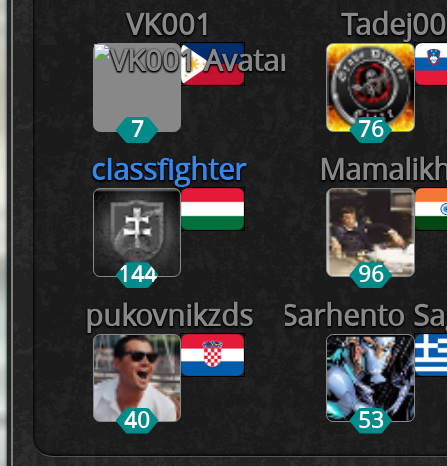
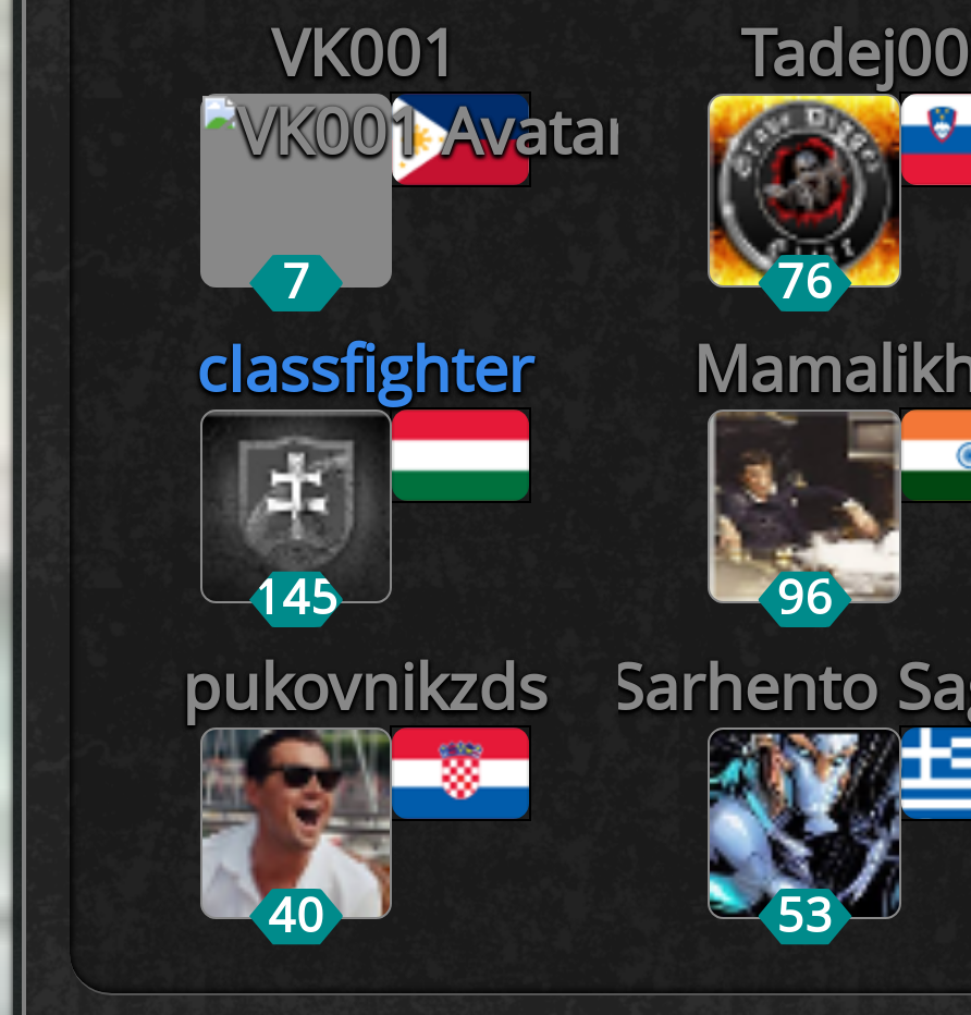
[118,262,157,288] 144 -> [254,571,339,628] 145

